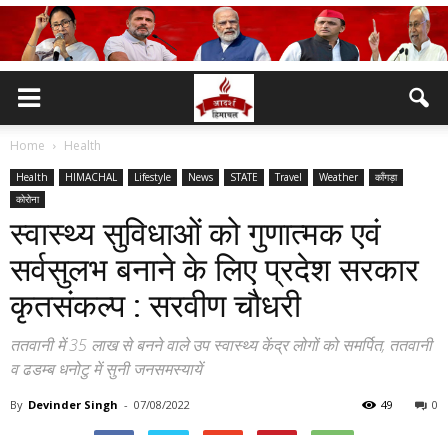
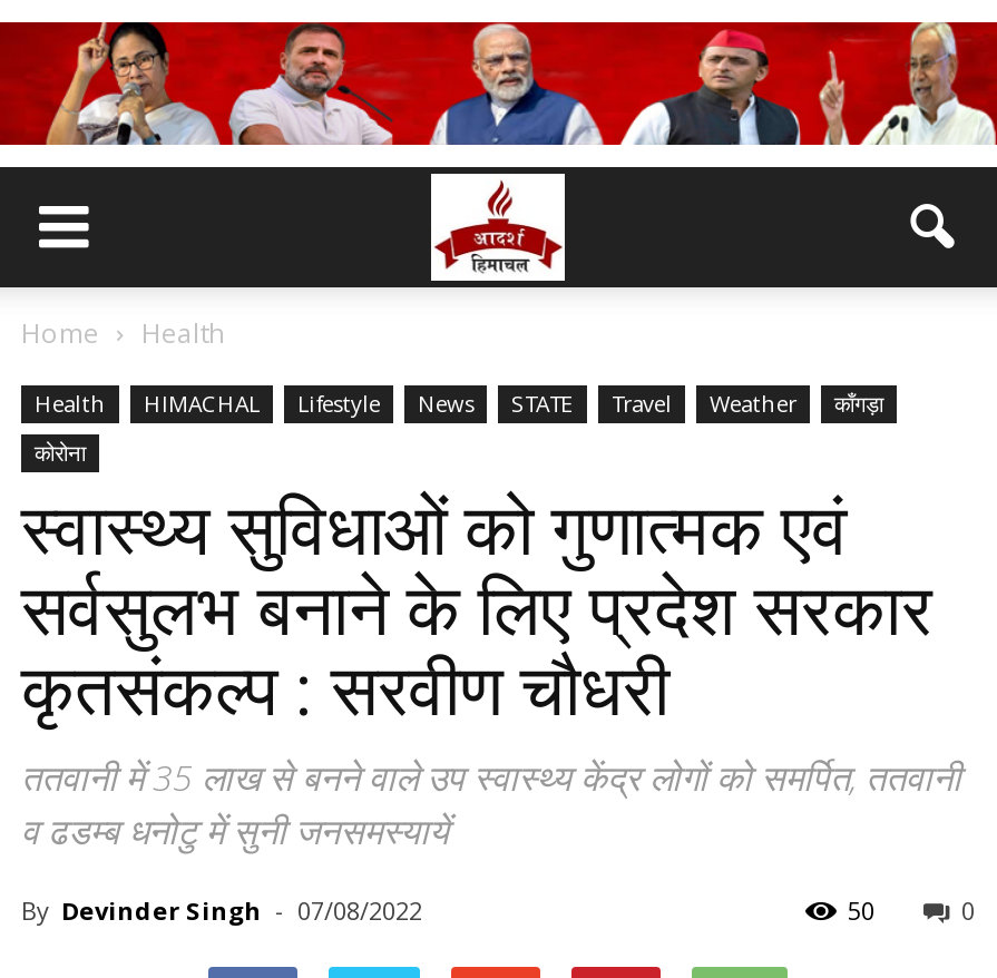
[381,397,393,412] 49 -> [848,893,874,927] 50

